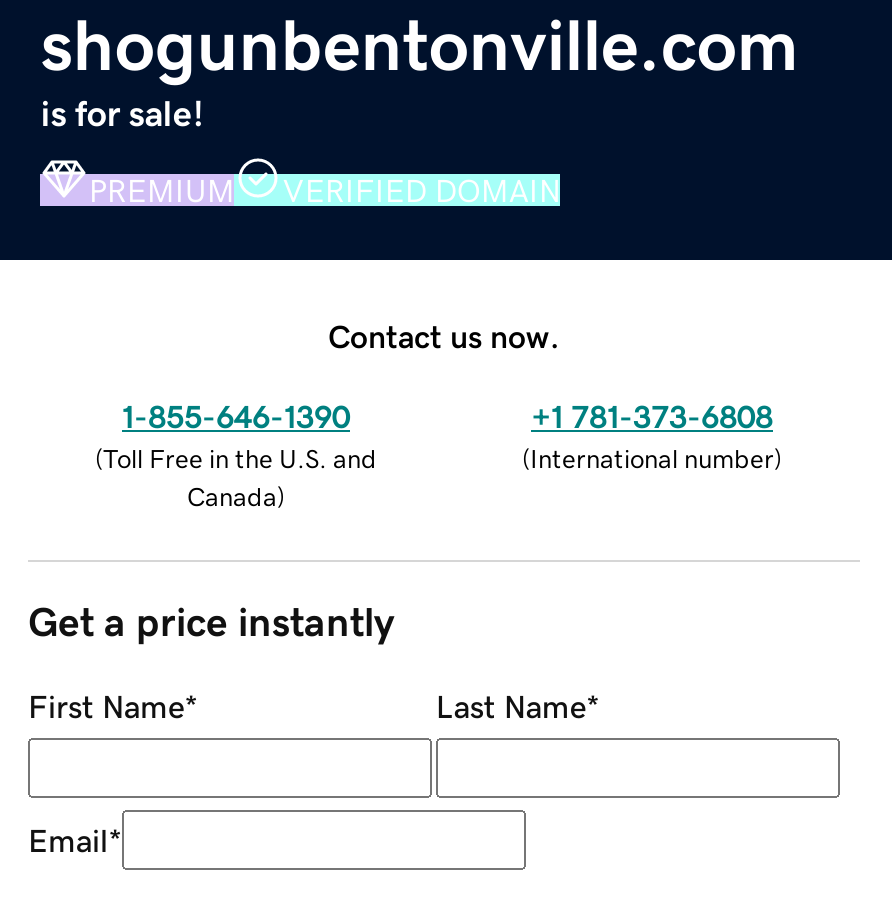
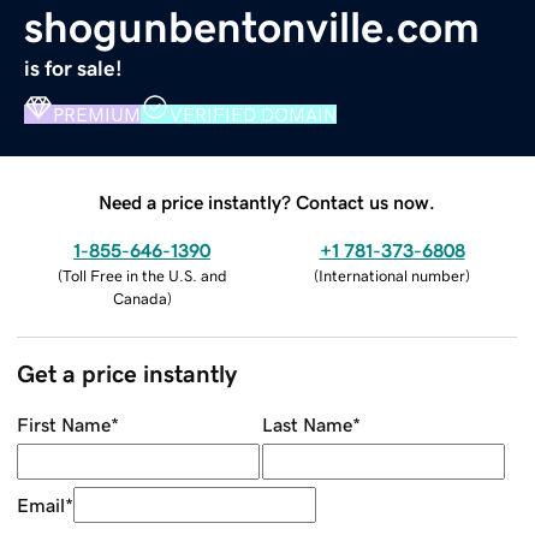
[328,319,560,351] Contact us now. -> [99,192,435,211] Need a price instantly? Contact us now.

